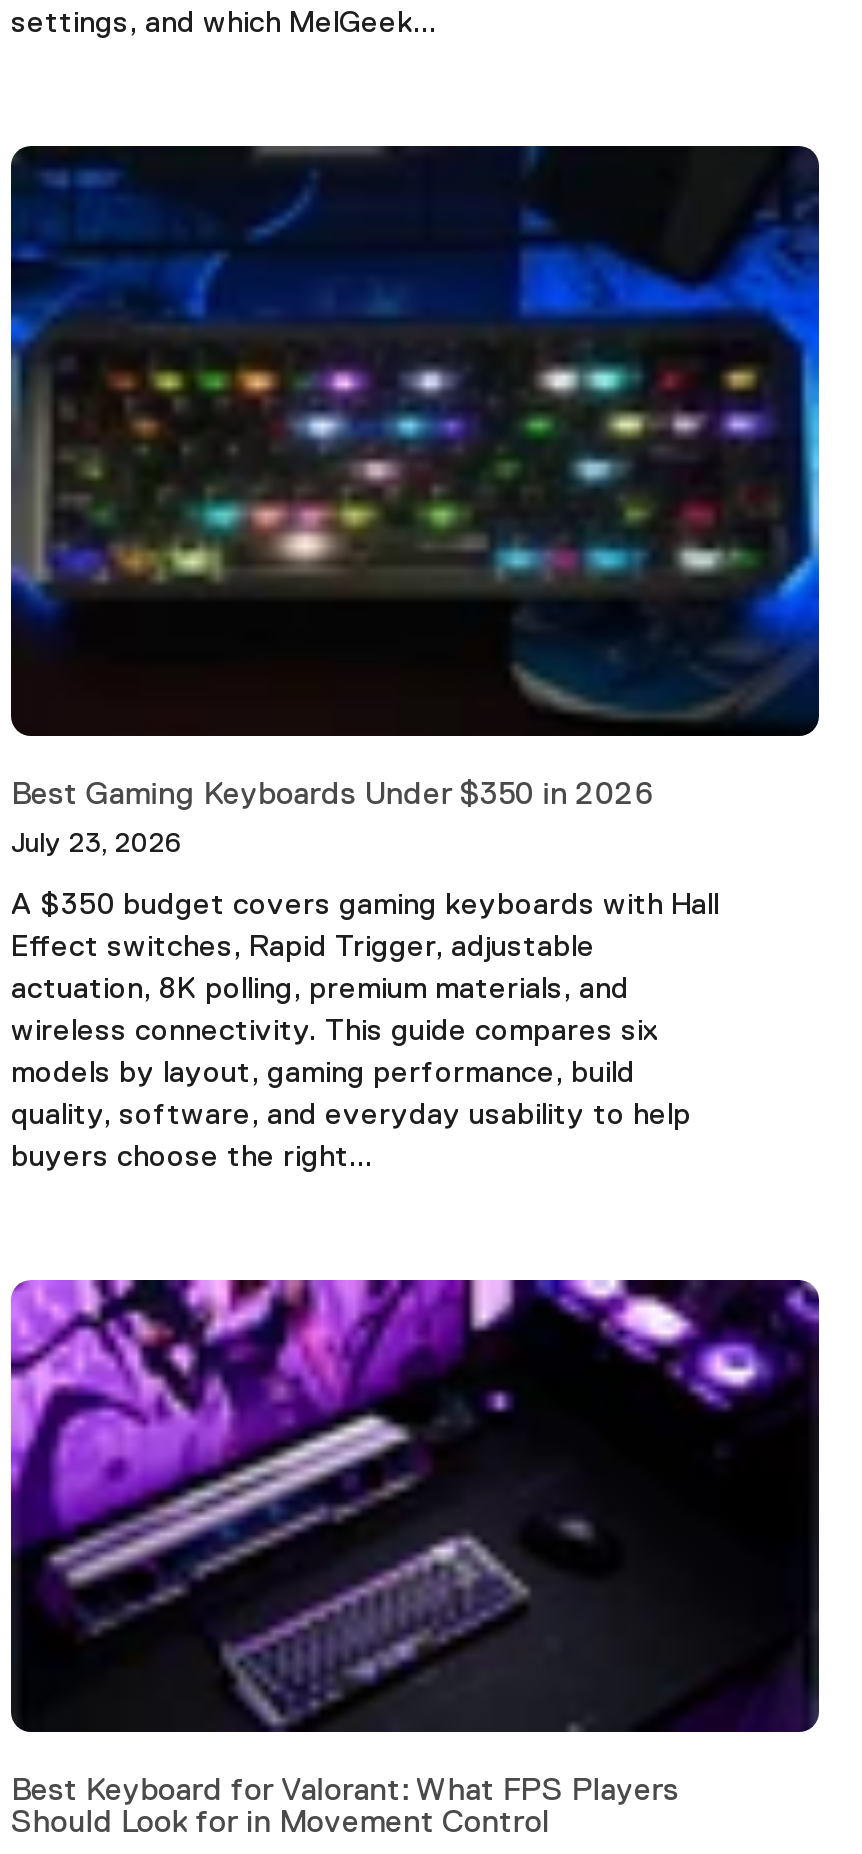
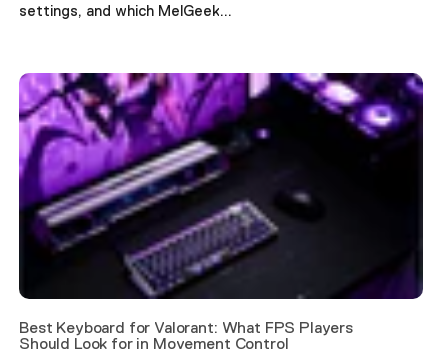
[9,144,821,1172] [image] | Best Gaming Keyboards Under $350 in 2026 | July 23, 2026 | A $350 budget covers gaming keyboards with Hall | Effect switches, Rapid Trigger, adjustable | actuation, 8K polling, premium materials, and | wireless connectivity. This guide compares six | models by layout, gaming performance, build | quality, software, and everyday usability to help | buyers choose the right... -> none

